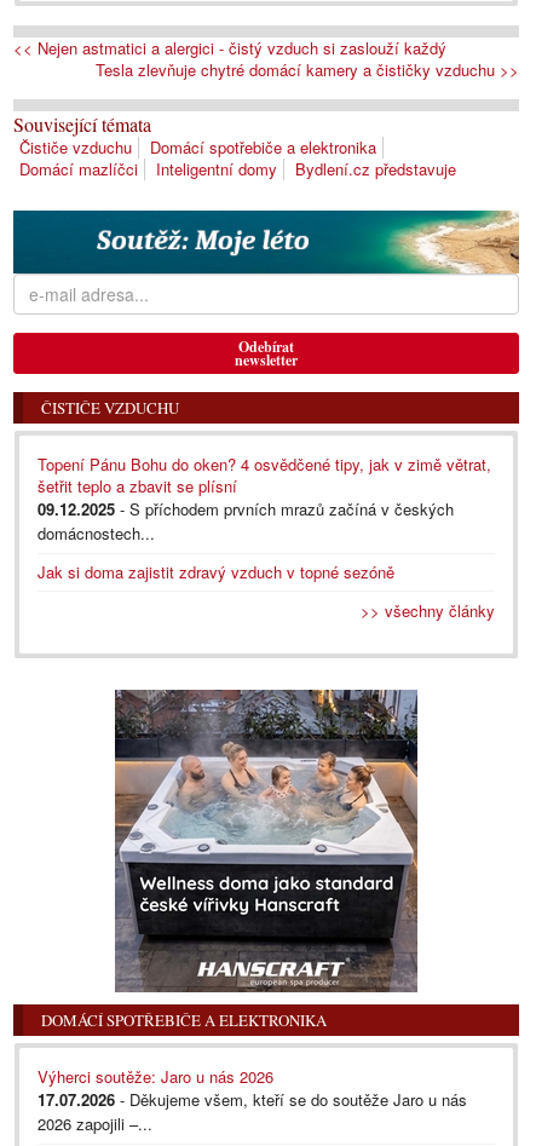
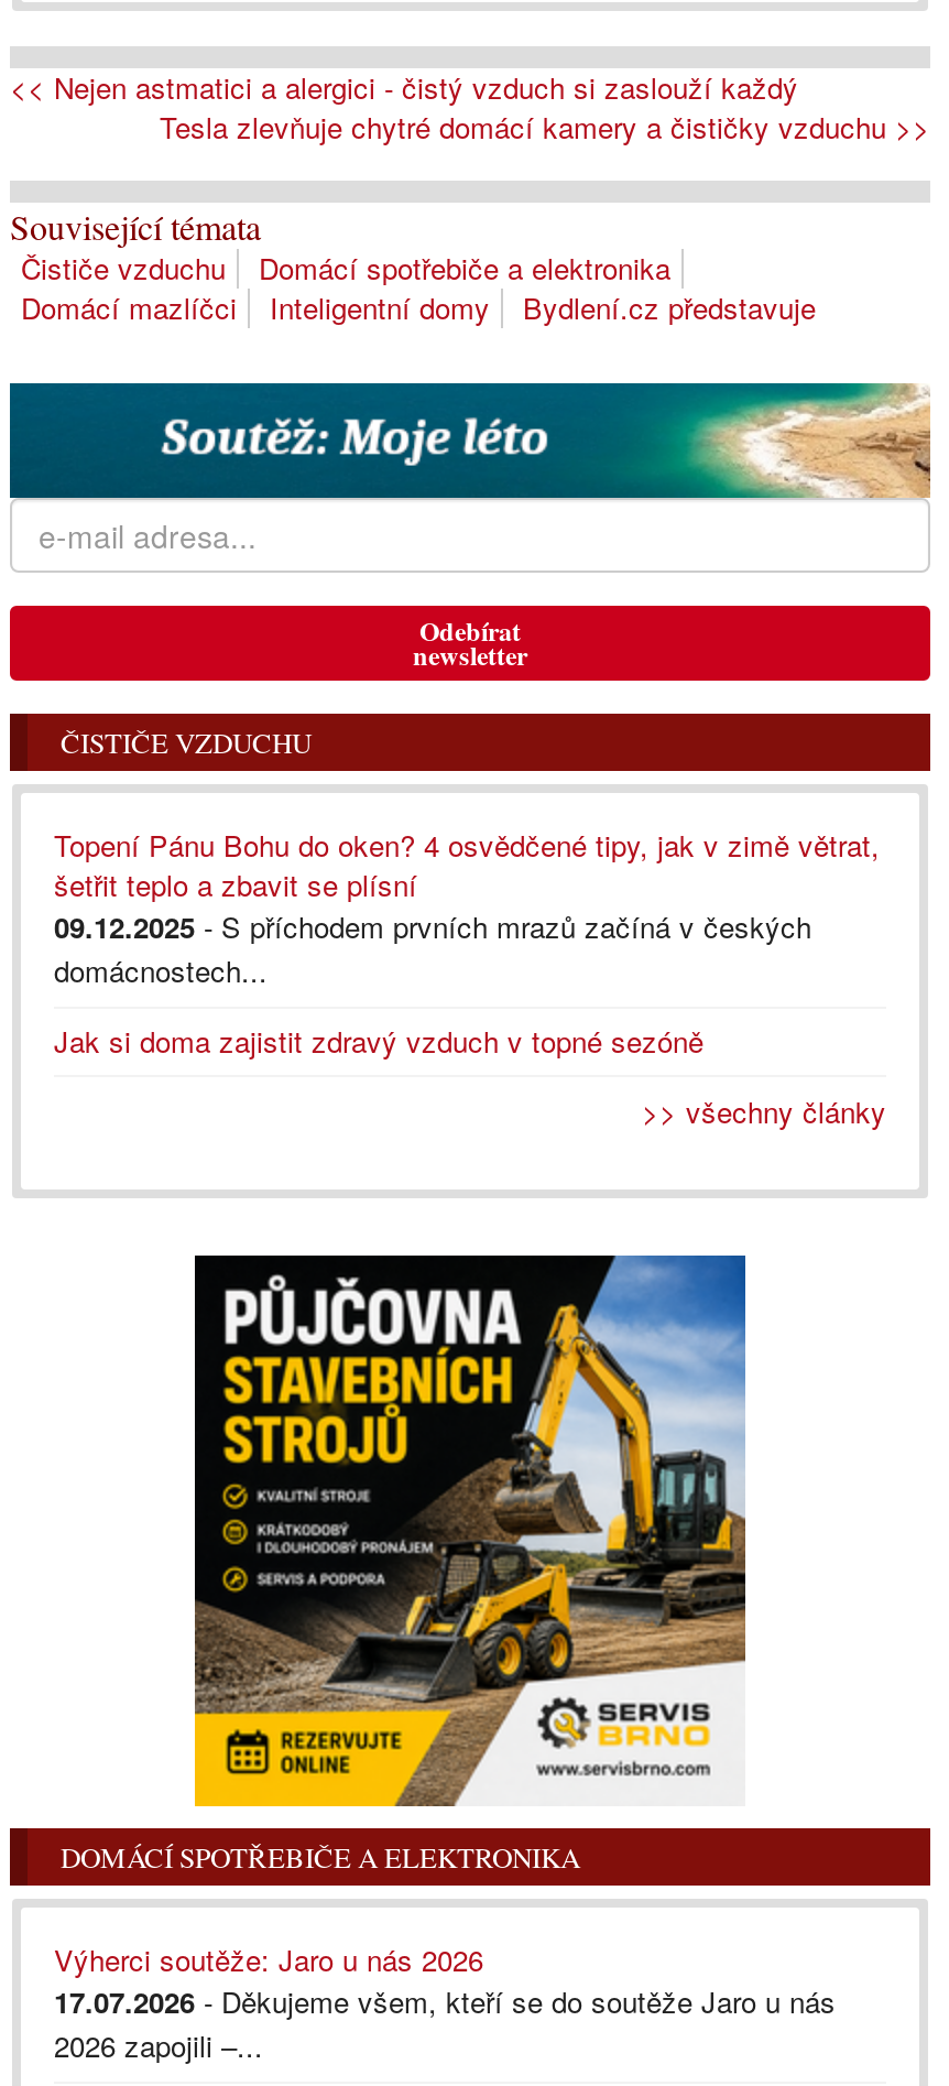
[114,689,419,994] [image] -> [193,1253,748,1808] [image]

